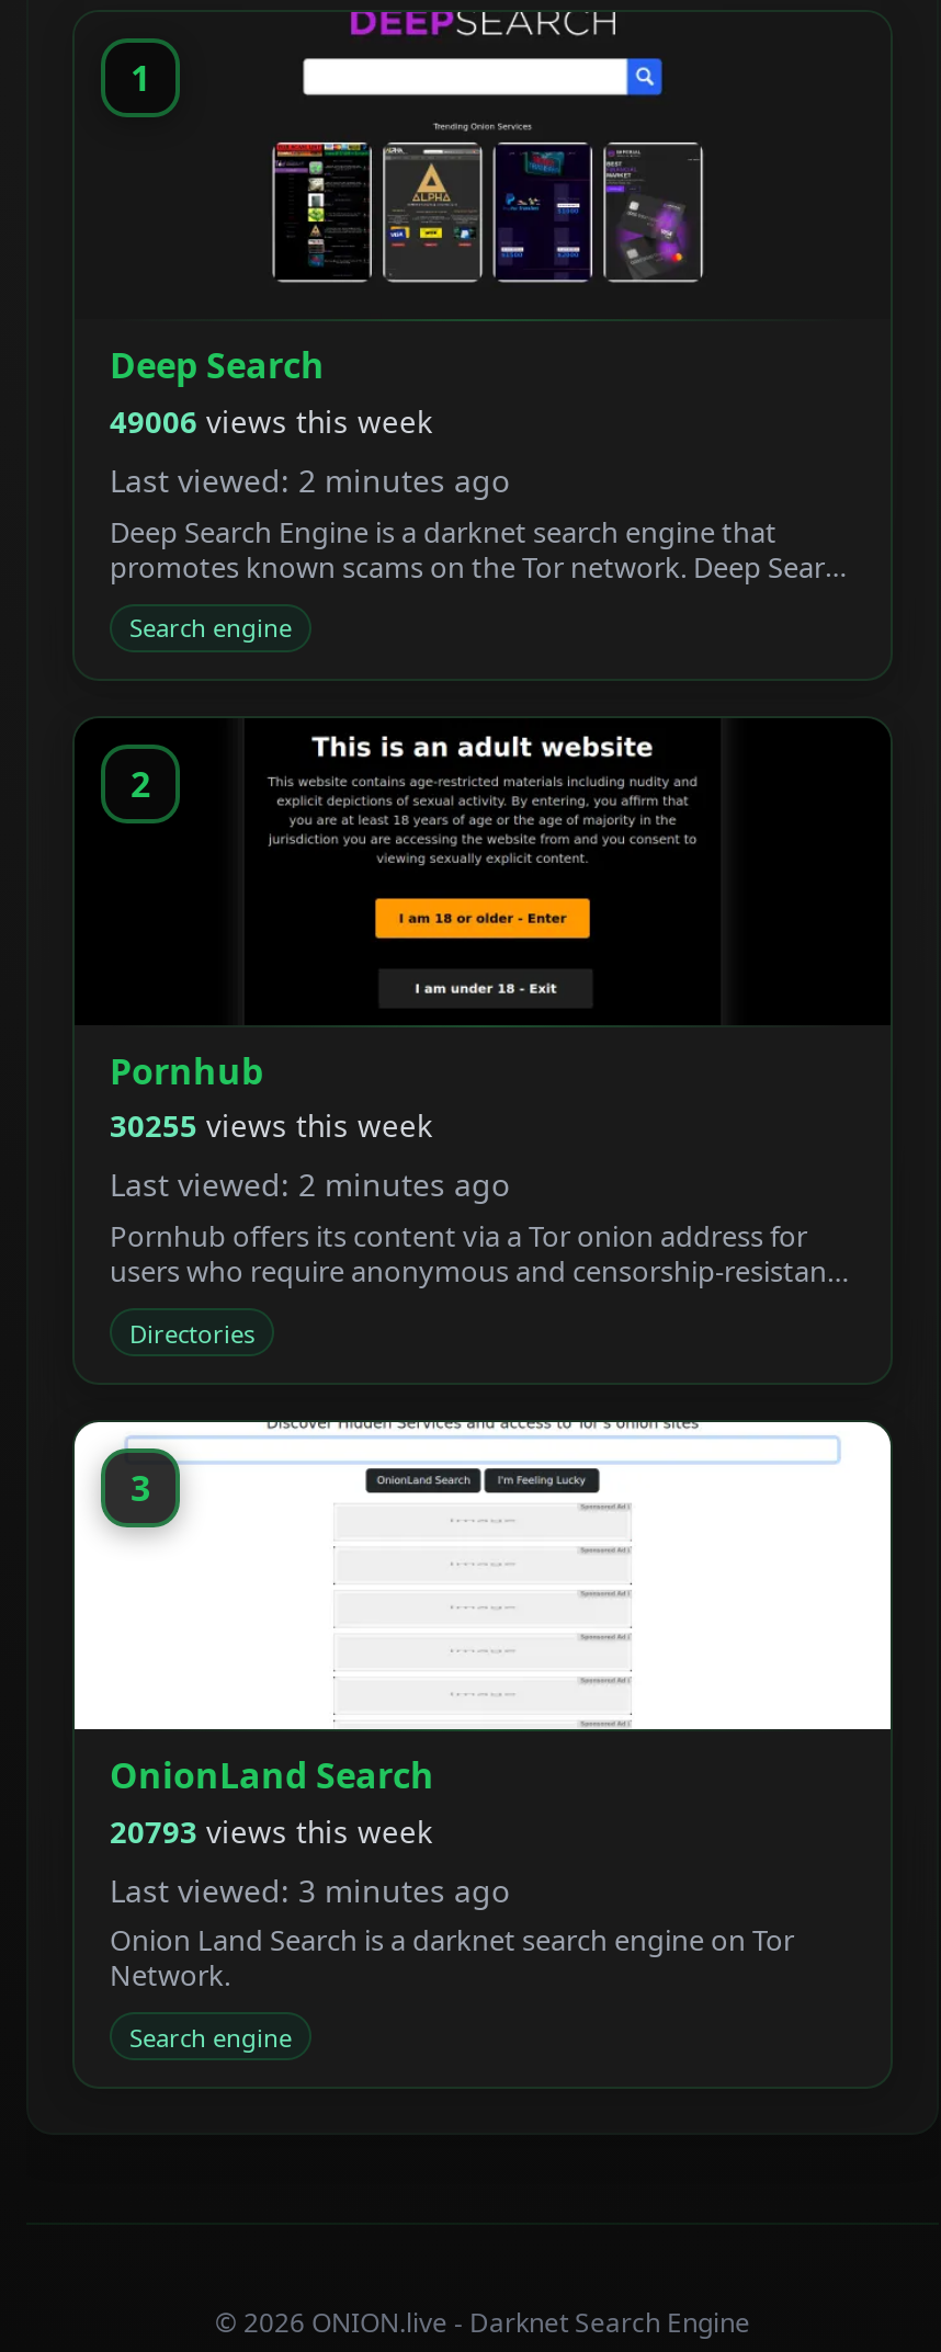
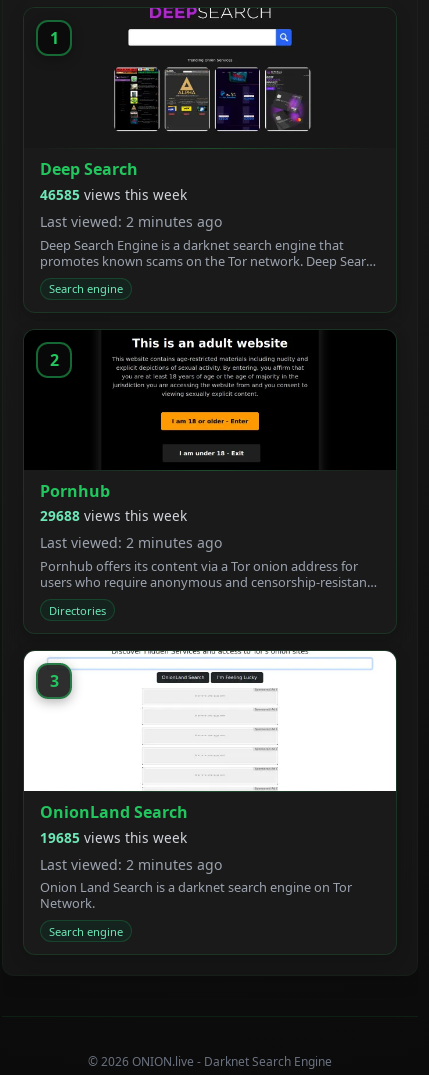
[110,400,432,442] 49006 views this week -> [40,185,187,204] 46585 views this week
[110,1105,432,1147] 30255 views this week -> [40,506,187,525] 29688 views this week
[110,1809,432,1851] 20793 views this week -> [40,827,187,846] 19685 views this week
[110,1868,509,1910] Last viewed: 3 minutes ago -> [40,854,222,873] Last viewed: 2 minutes ago

